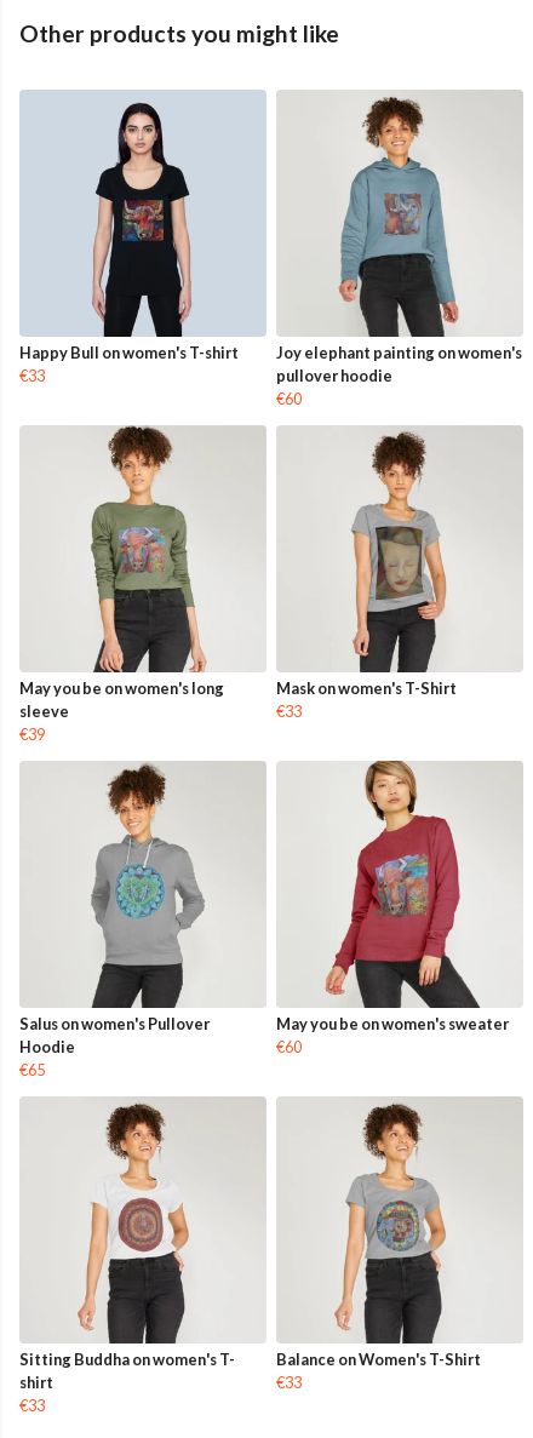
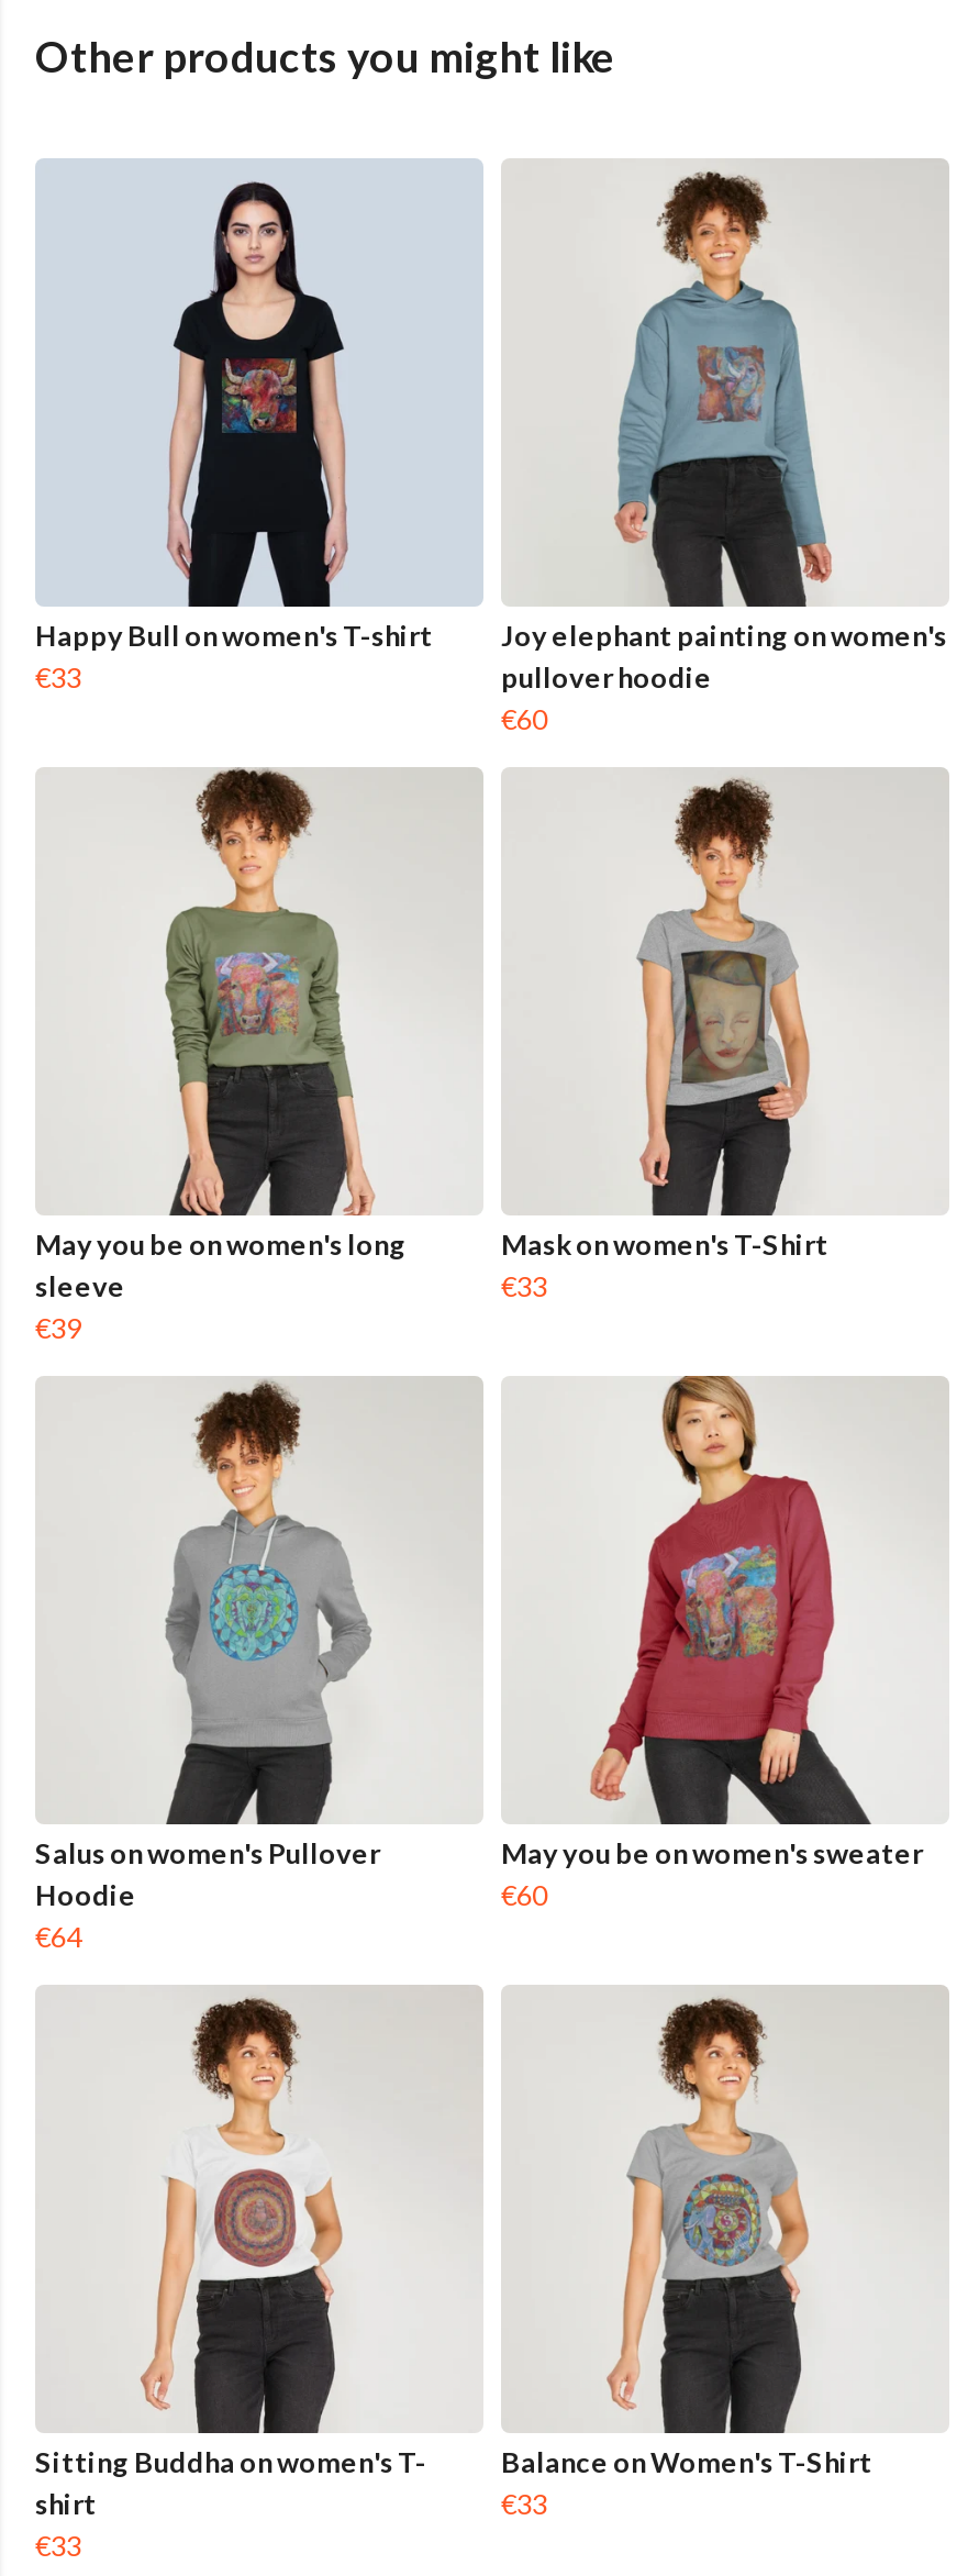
[19,1061,45,1080] €65 -> [35,1920,81,1955] €64

